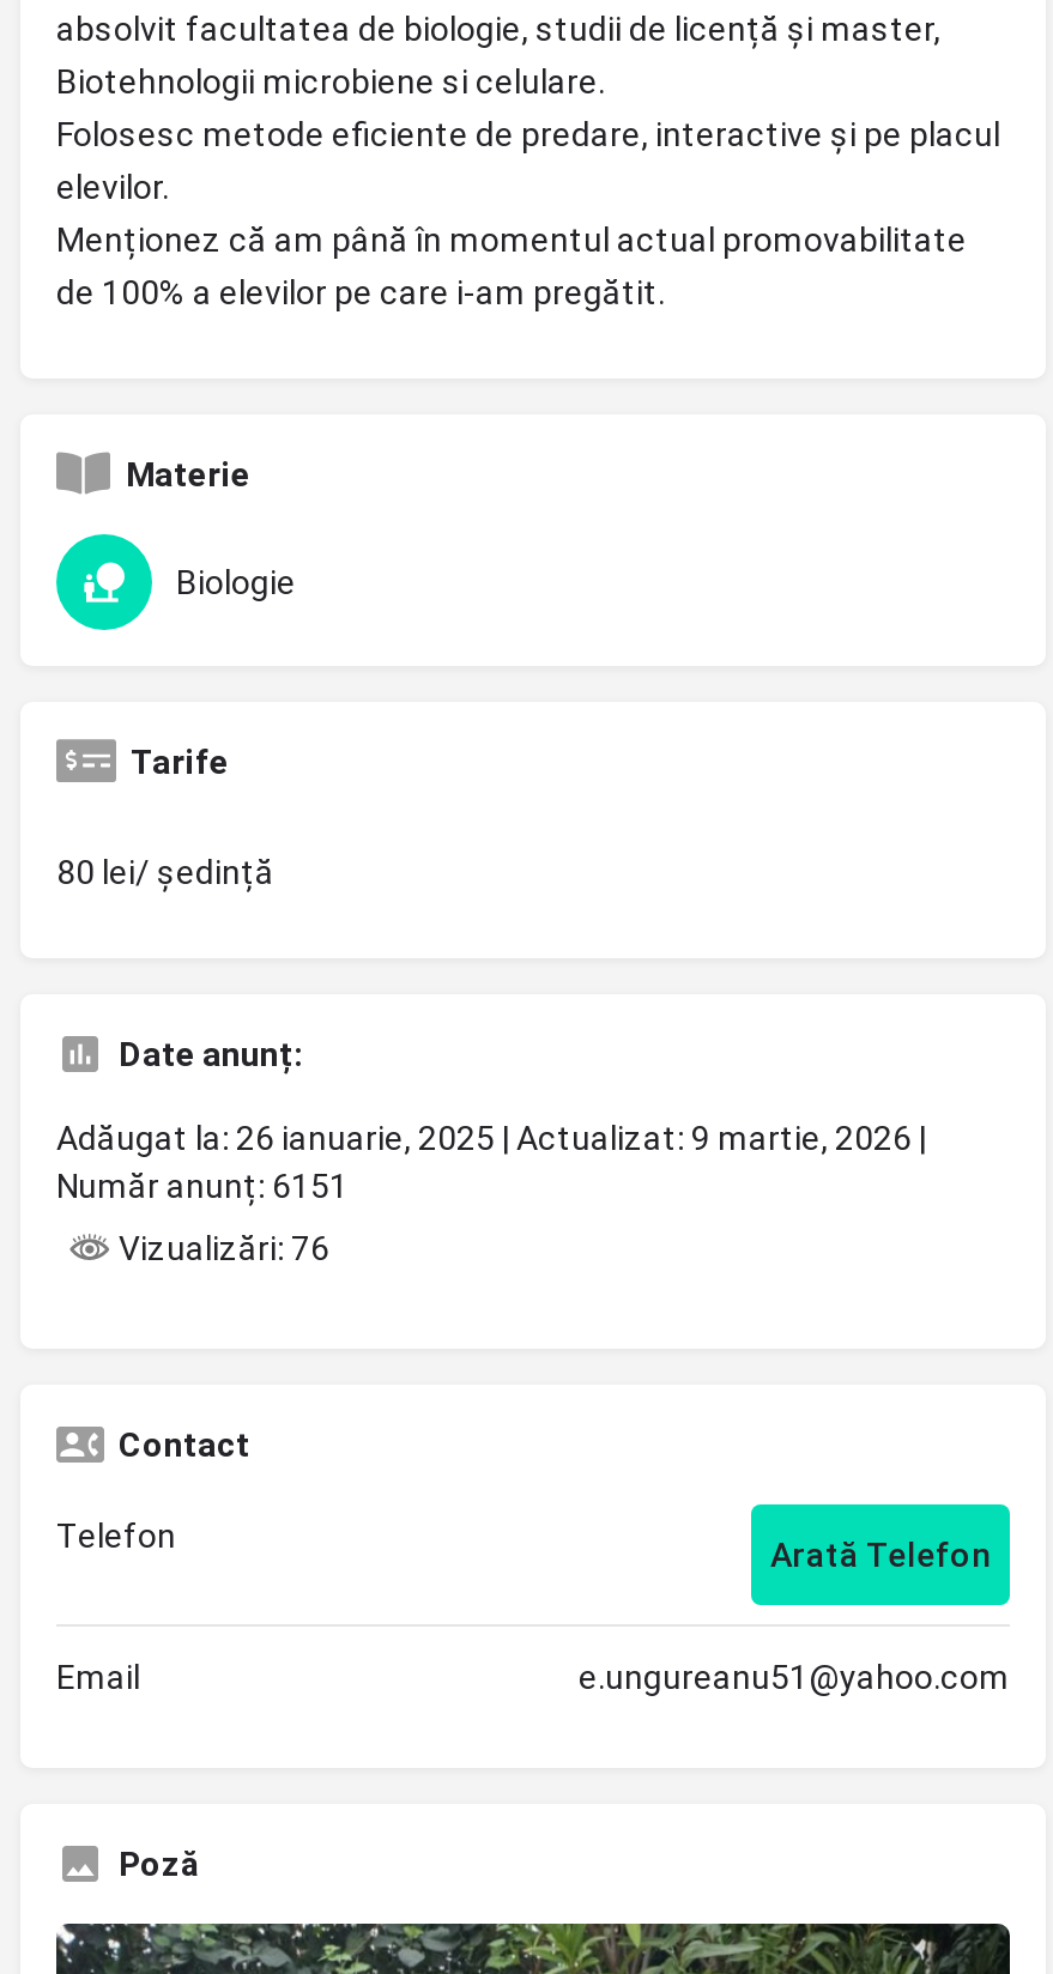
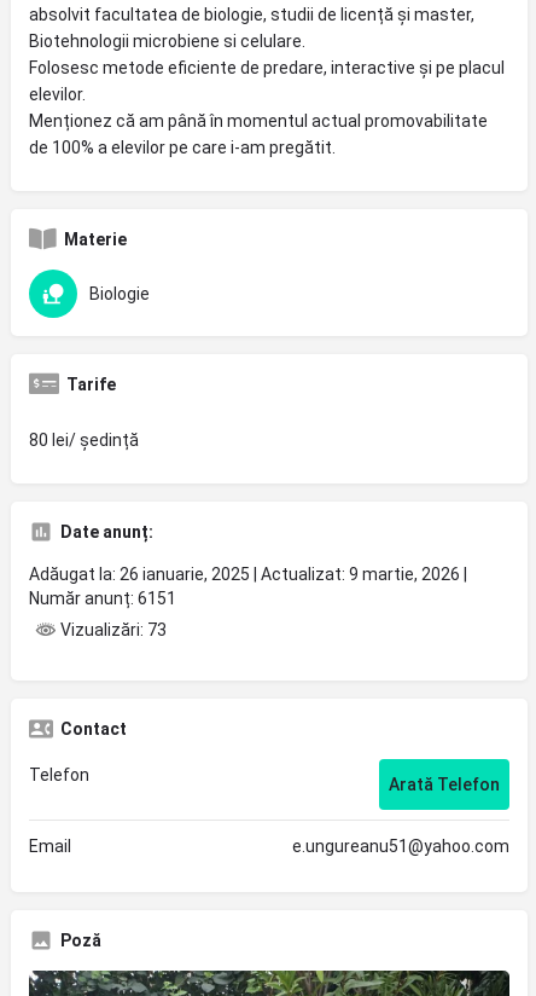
[111,1229,329,1267] Vizualizări: 76 -> [57,620,167,639] Vizualizări: 73

